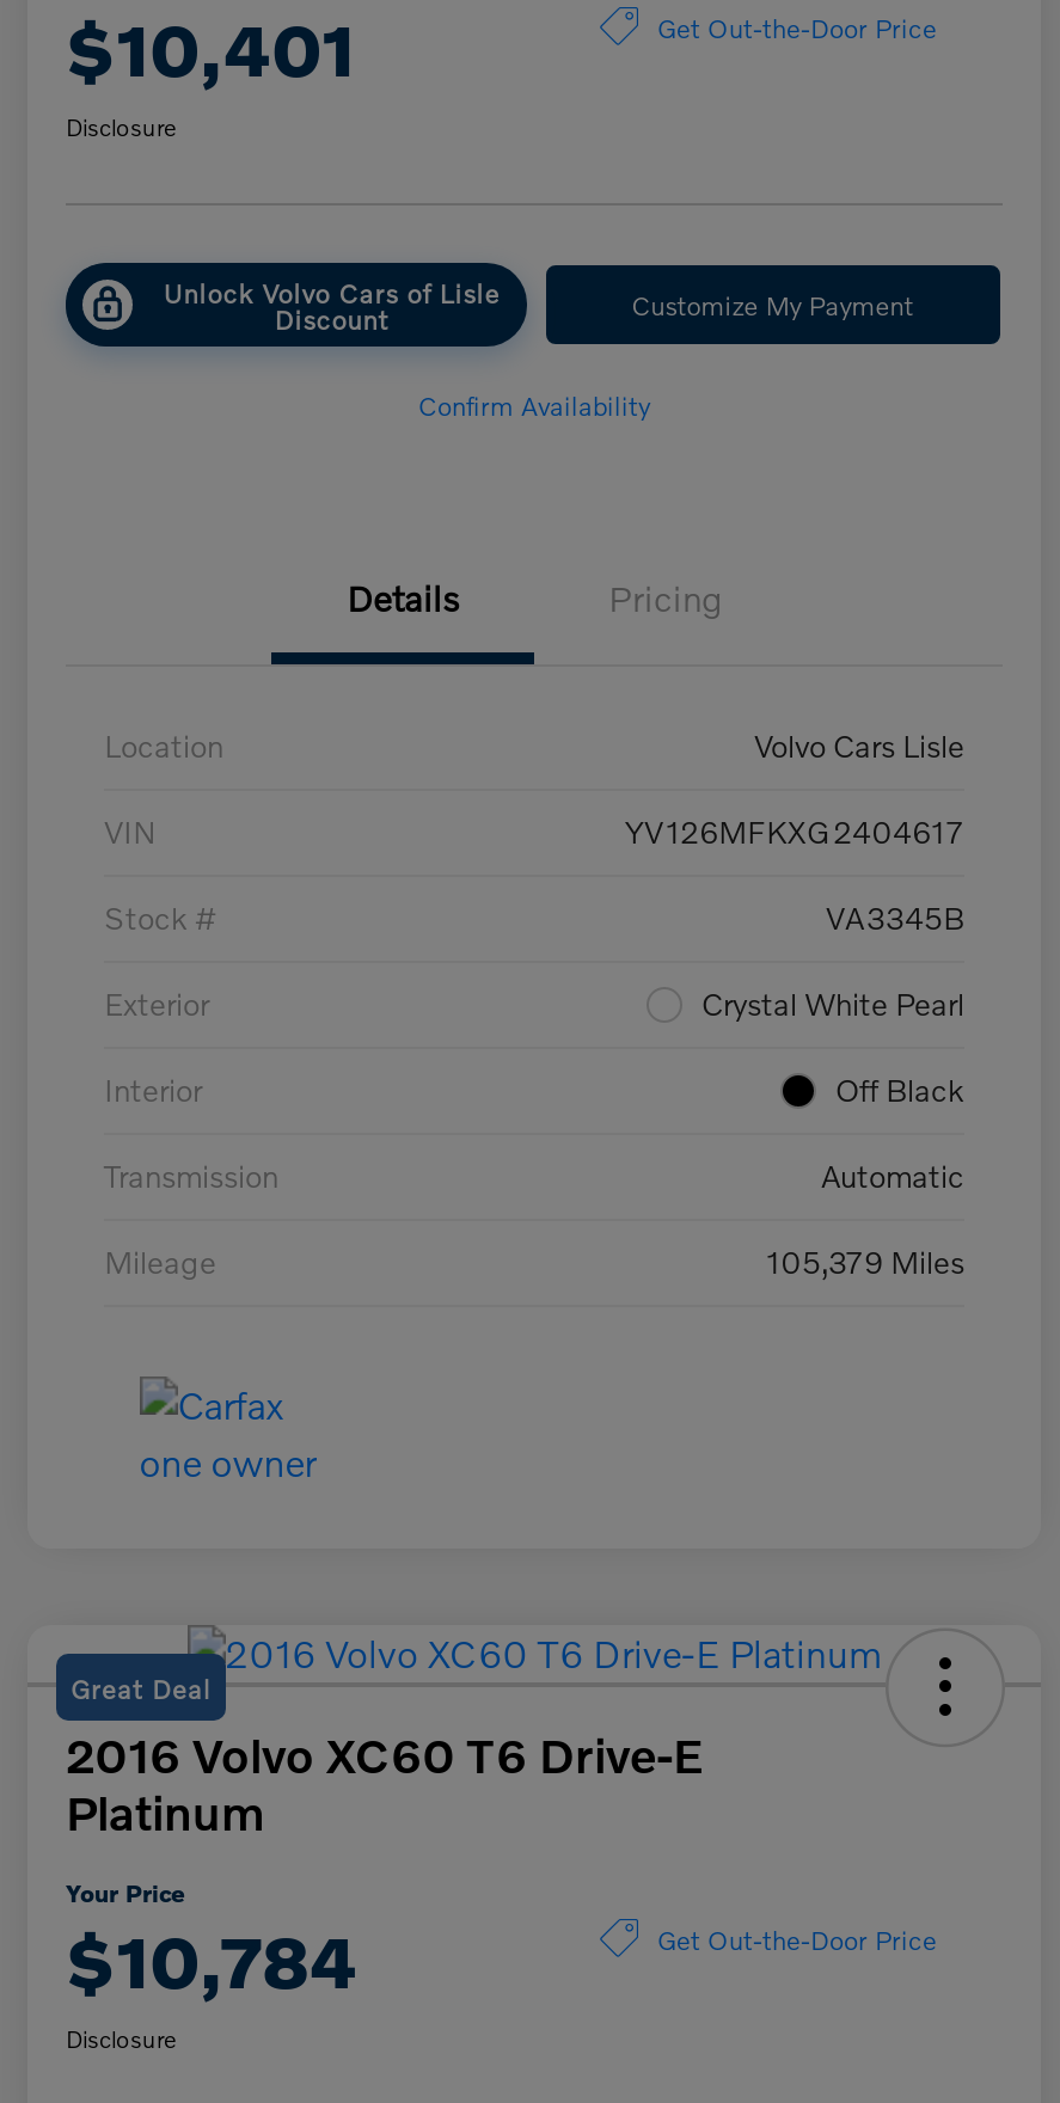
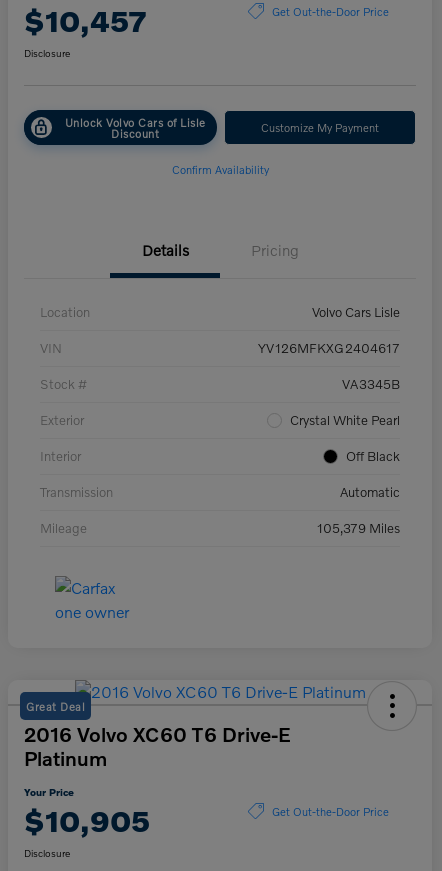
[66,8,355,91] $10,401 -> [24,3,147,38] $10,457
[66,1919,357,2003] $10,784 -> [24,803,150,838] $10,905

